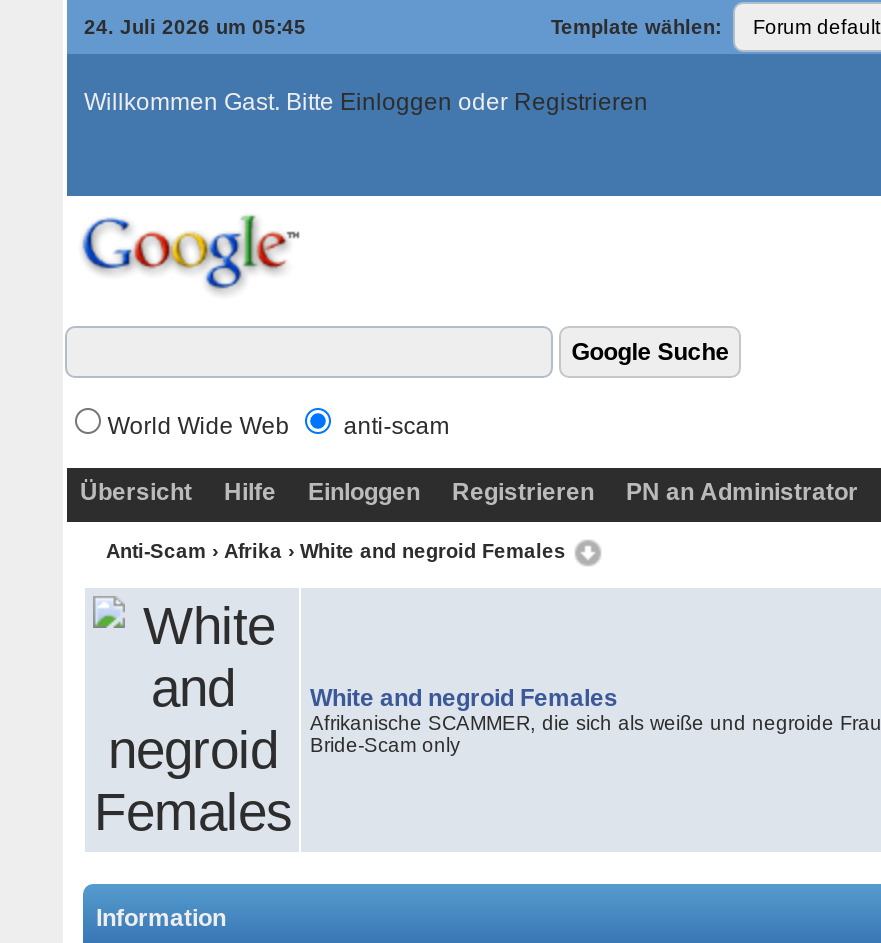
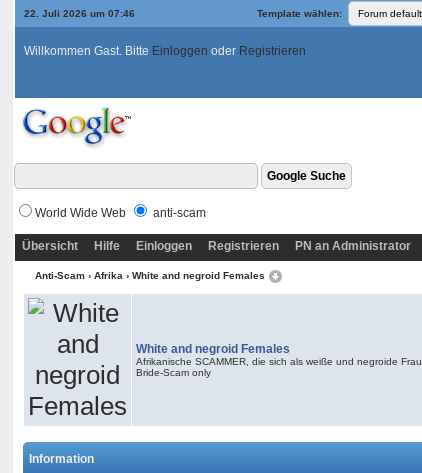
[84,16,306,38] 24. Juli 2026 um 05:45 -> [23,8,134,19] 22. Juli 2026 um 07:46

